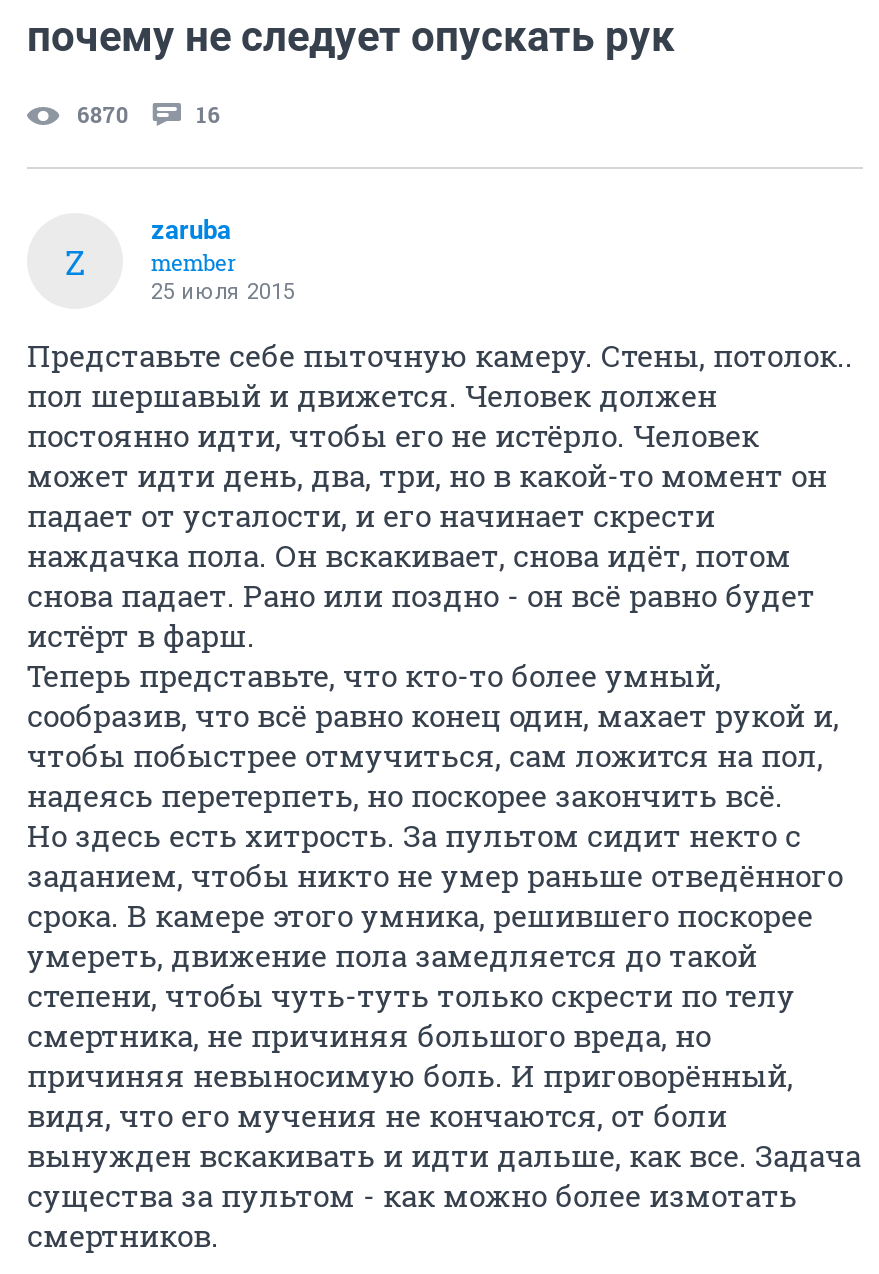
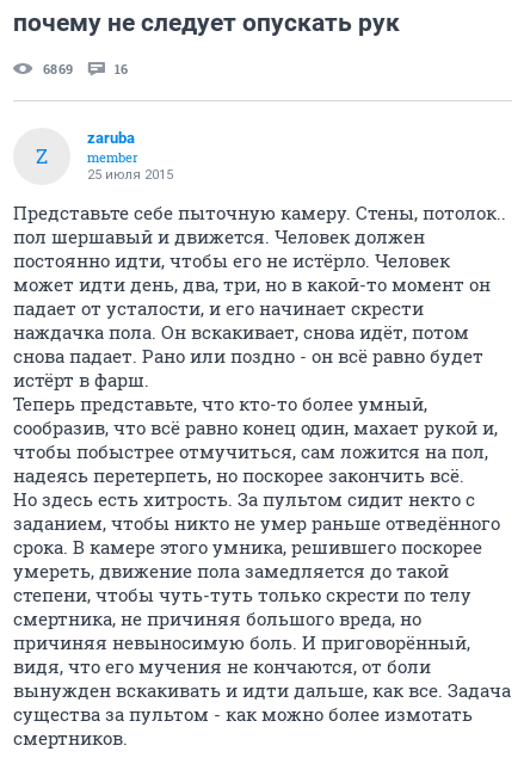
[77,99,129,129] 6870 -> [43,60,74,77] 6869

